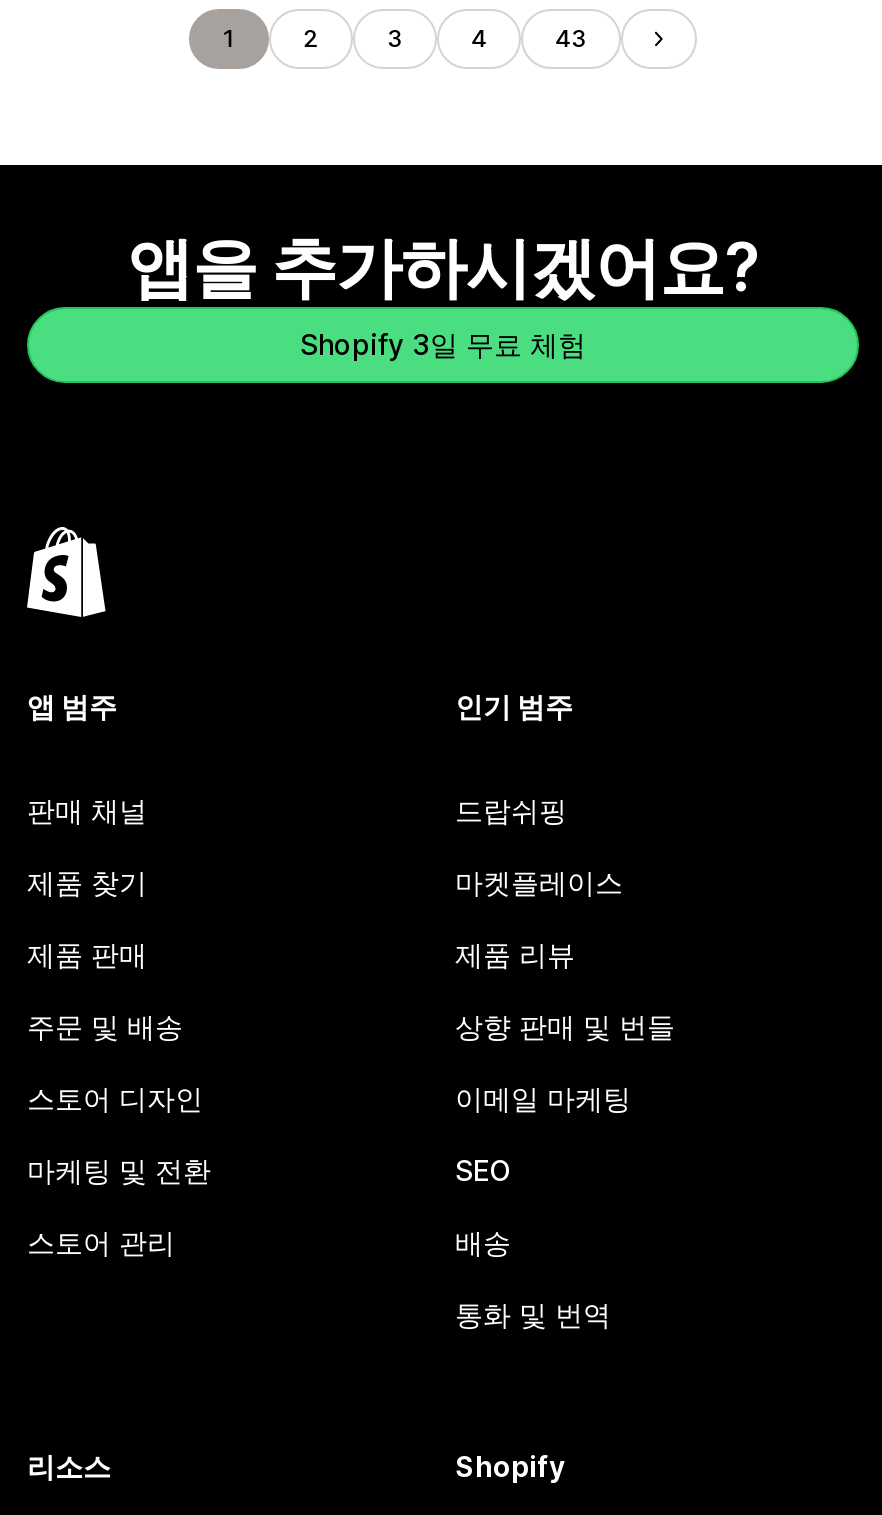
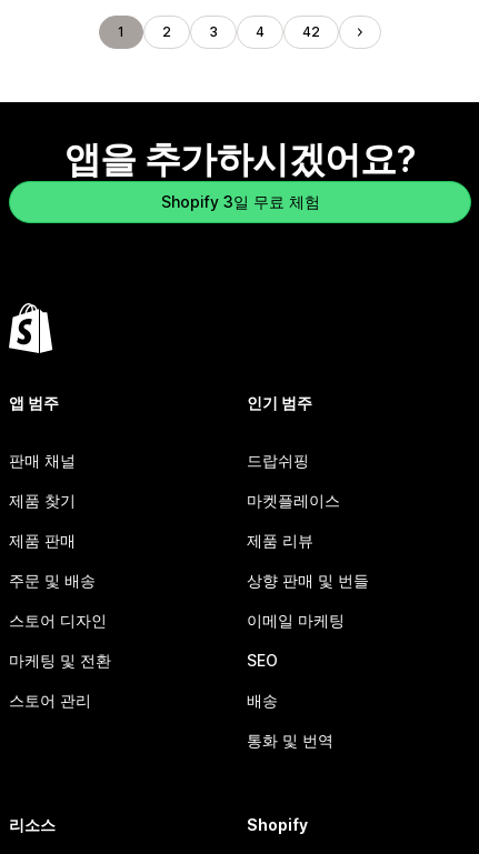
[555,23,587,53] 43 -> [302,23,320,40] 42

